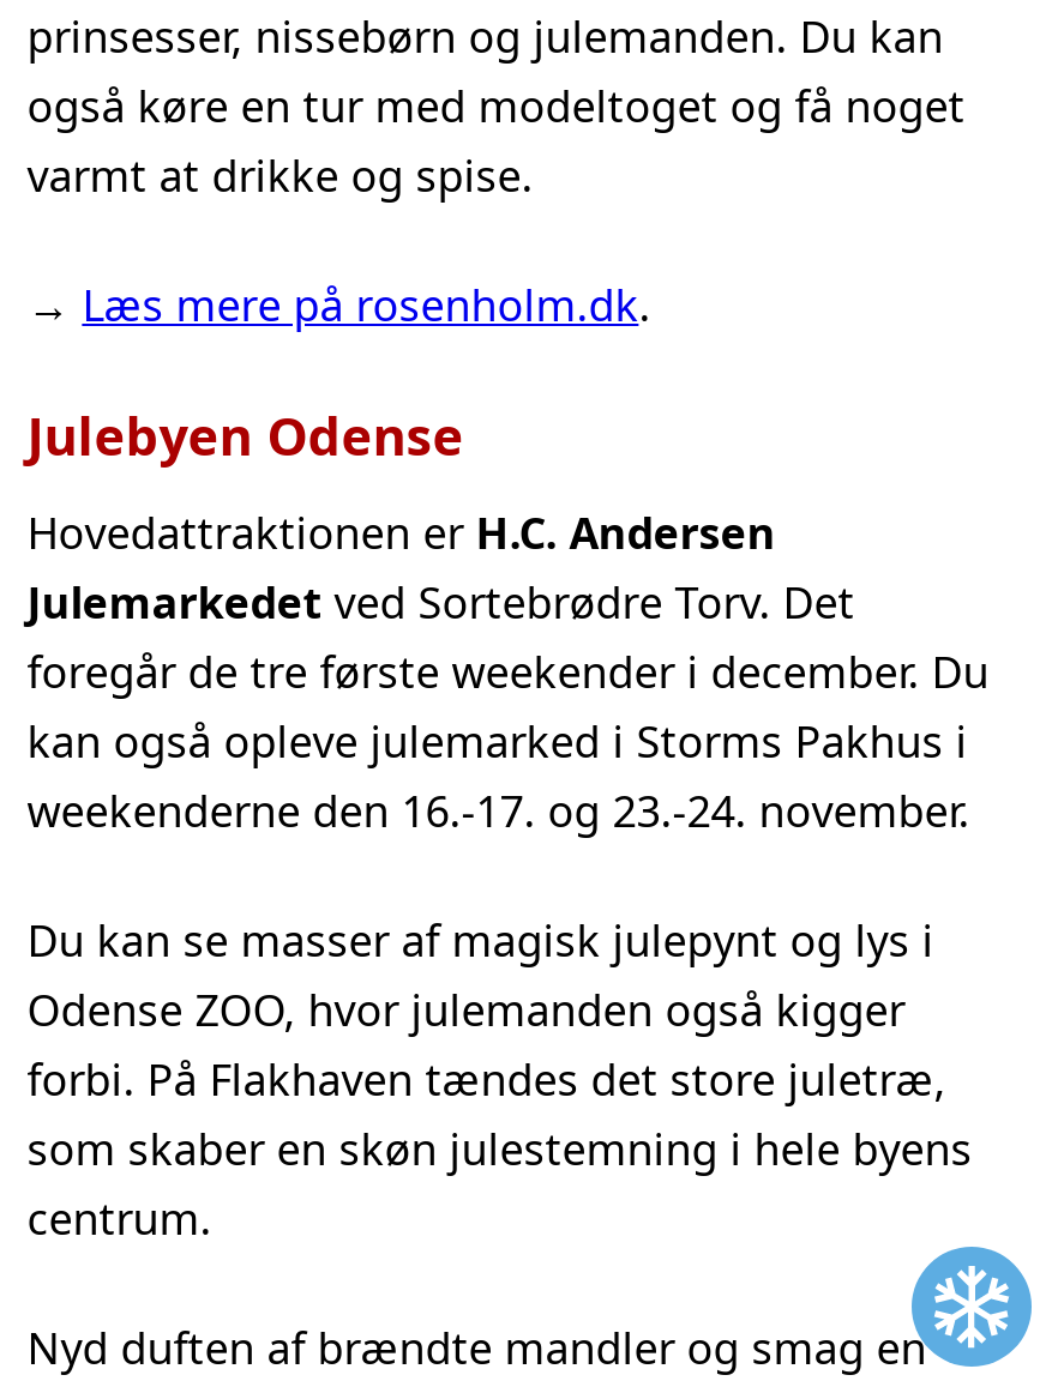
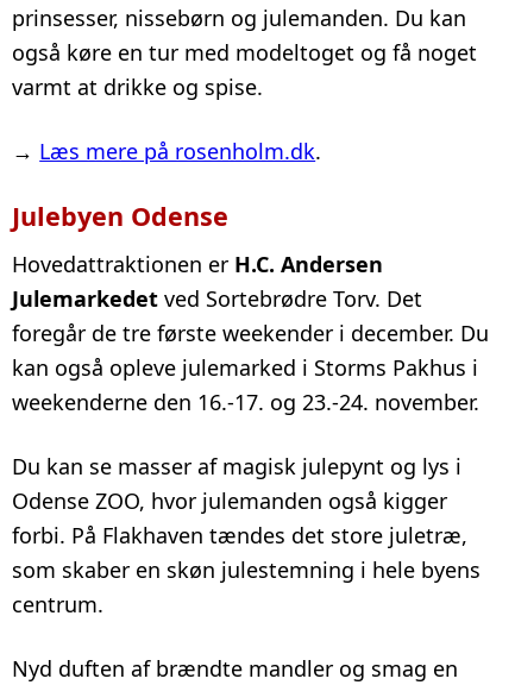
[909,1244,1034,1369] [image] -> none

